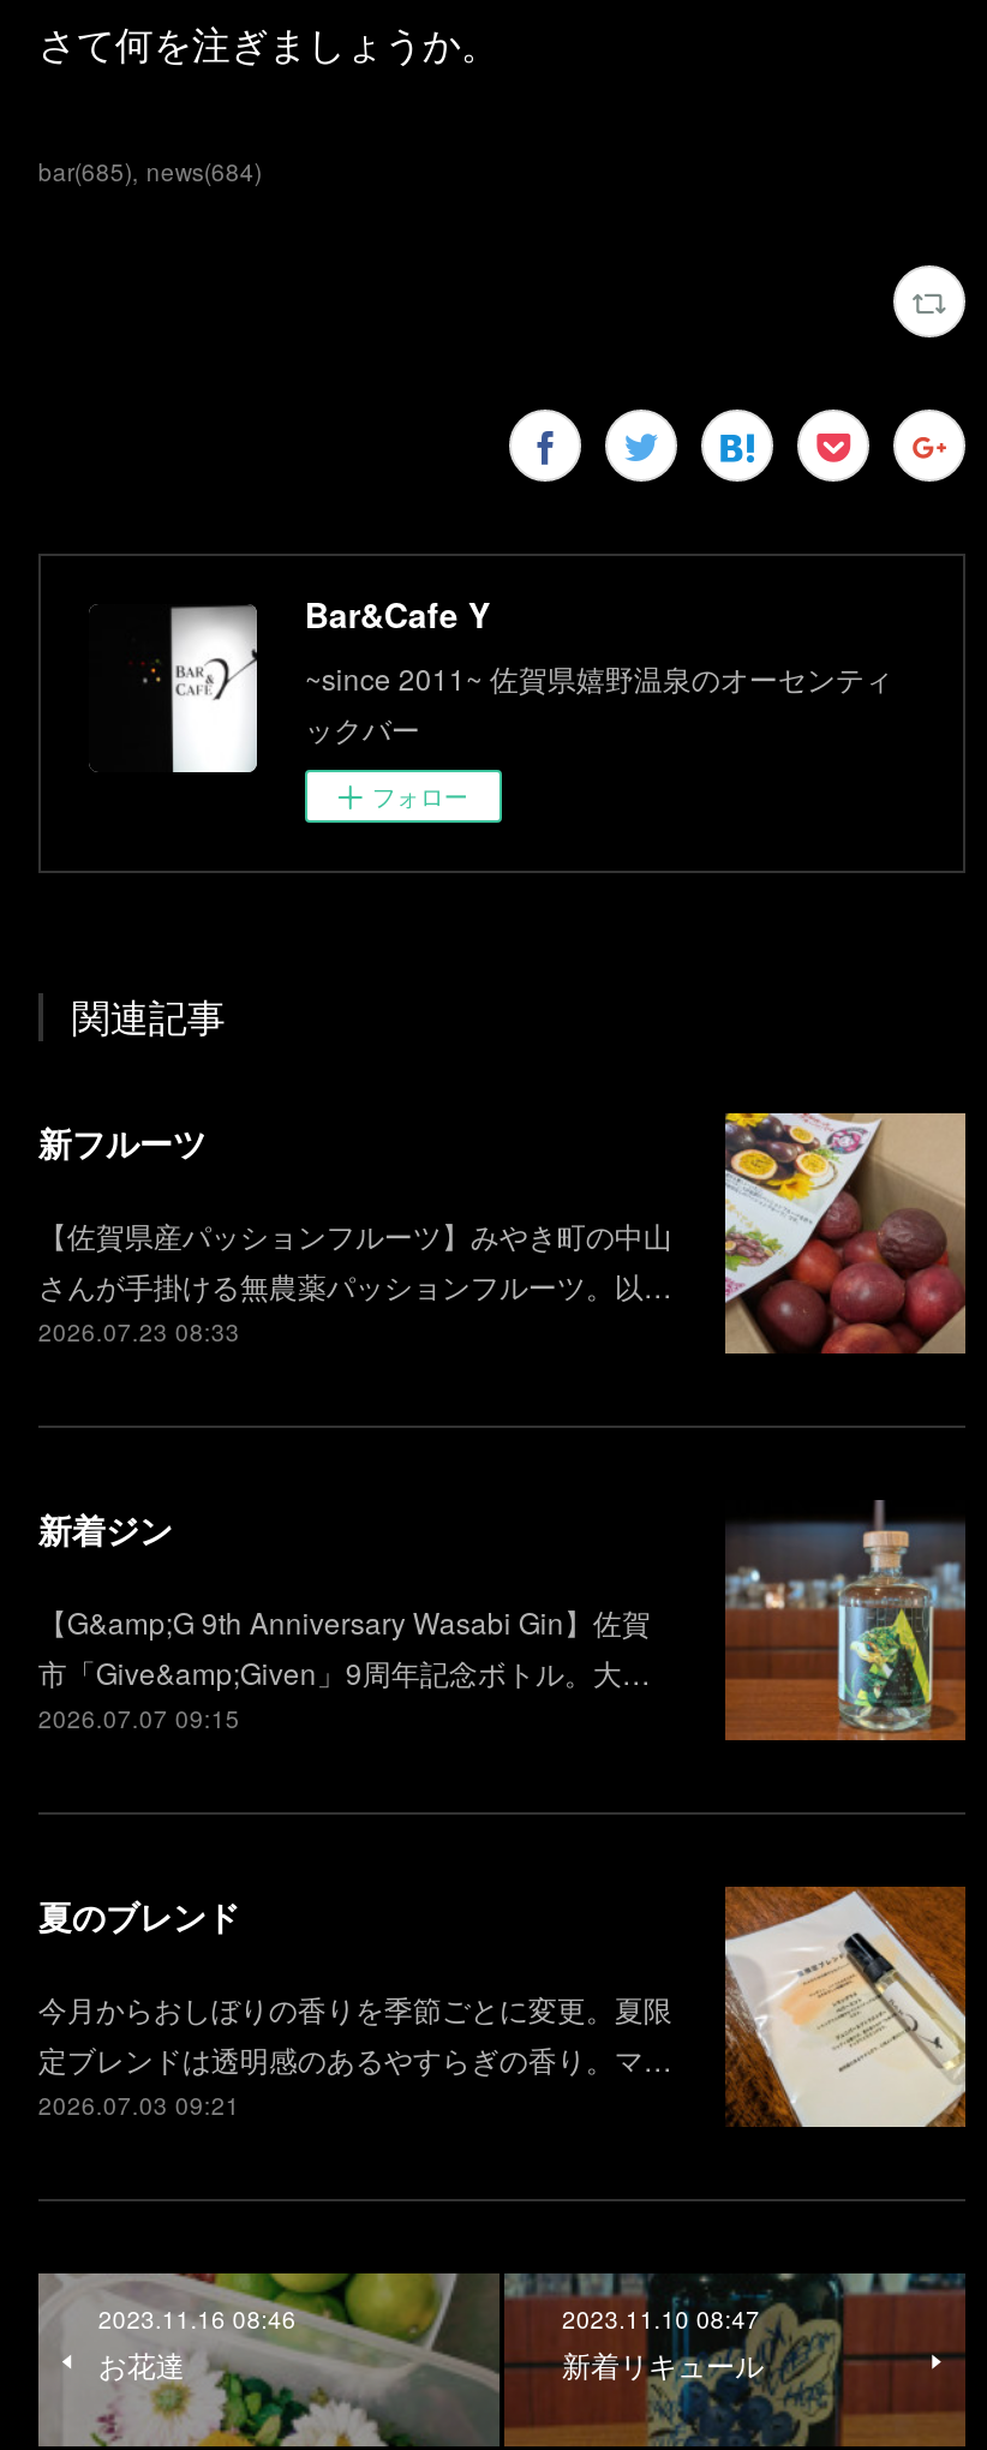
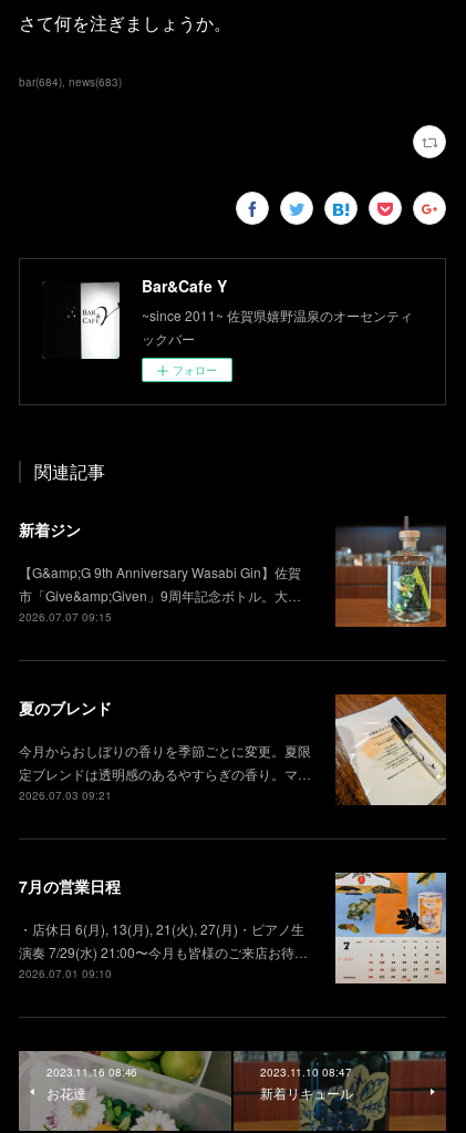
[38,155,262,189] bar(685) news(684) -> [19,74,122,90] bar(684) news(683)
[38,1111,968,1354] [image] | 新フルーツ | 【佐賀県産パッションフルーツ】みやき町の中山 | さんが手掛ける無農薬パッションフルーツ。以… | 2026.07.23 08:33 -> none
moved [38,1505,968,2123] -> [19,519,447,803]: [image] | 新着ジン | 【G&amp;G 9th Anniversary Wasabi Gin】佐賀 | ... | 定ブレンドは透明感のあるやすらぎの香り。マ… | 2026.07.03 09:21
none -> [19,872,447,985] [image] | 7月の営業日程 | ・店休日 6(月), 13(月), 21(火), 27(月)・ピアノ生 | 演奏 7/29(水) 21:00〜今月も皆様のご来店お待… | 2026.07.01 09:10

